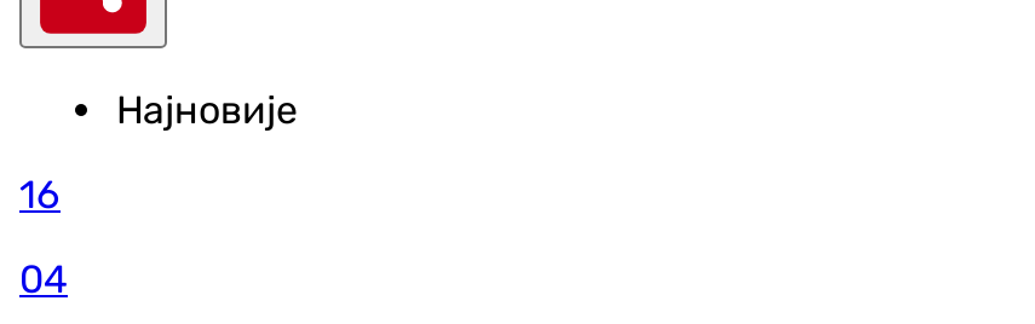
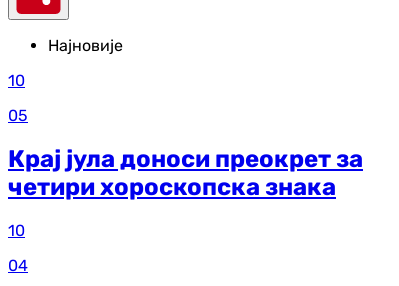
[19,172,61,218] 16 -> [8,71,363,240] 10 | 05 | Крај јула доноси преокрет за | четири хороскопска знака | 10

